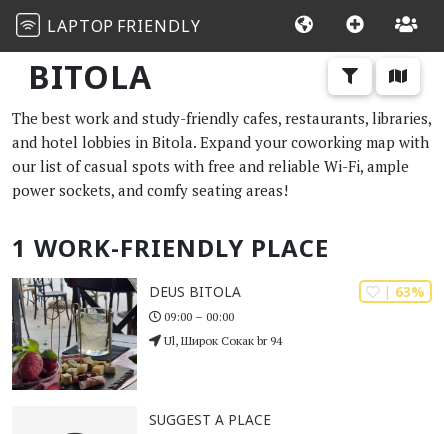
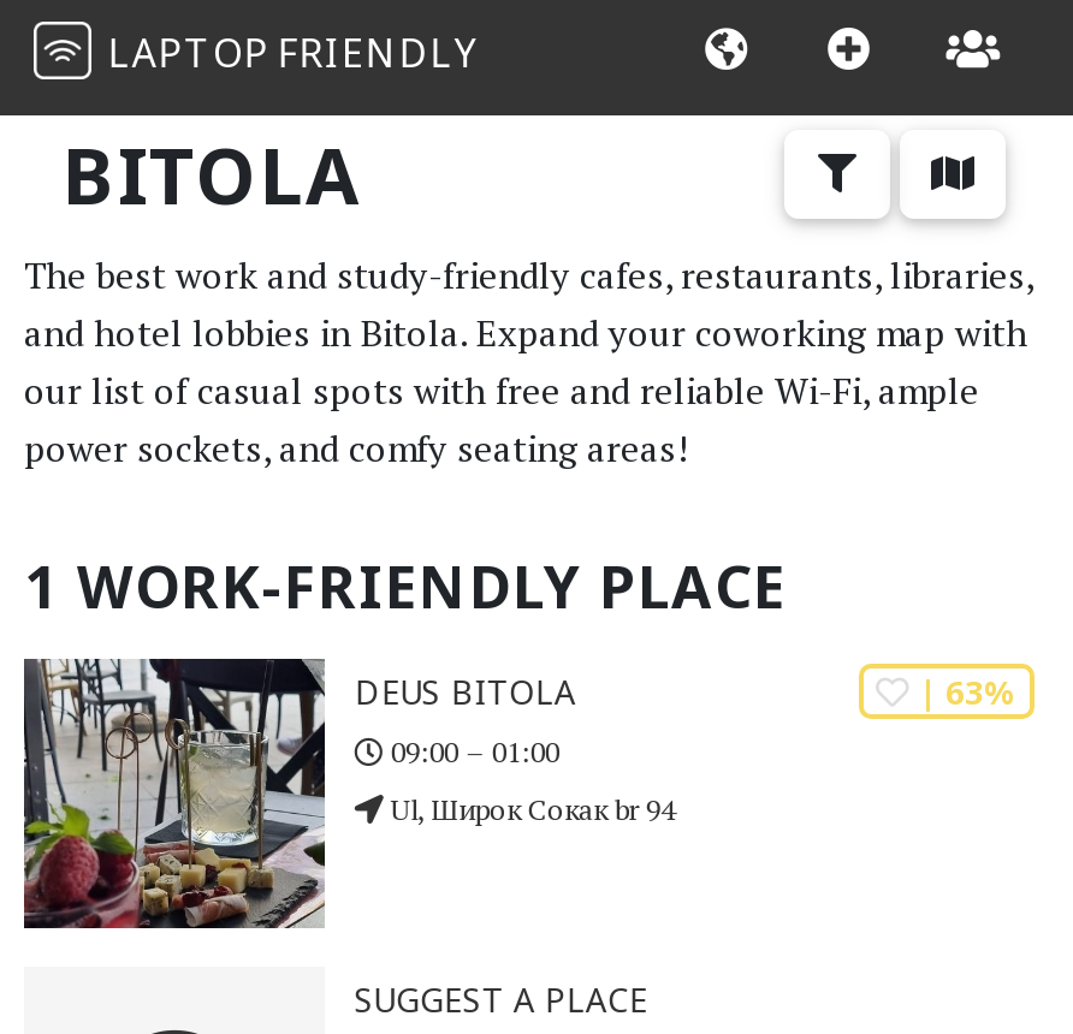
[161,309,234,324] 09:00 – 00:00 -> [383,733,559,769] 09:00 – 01:00

